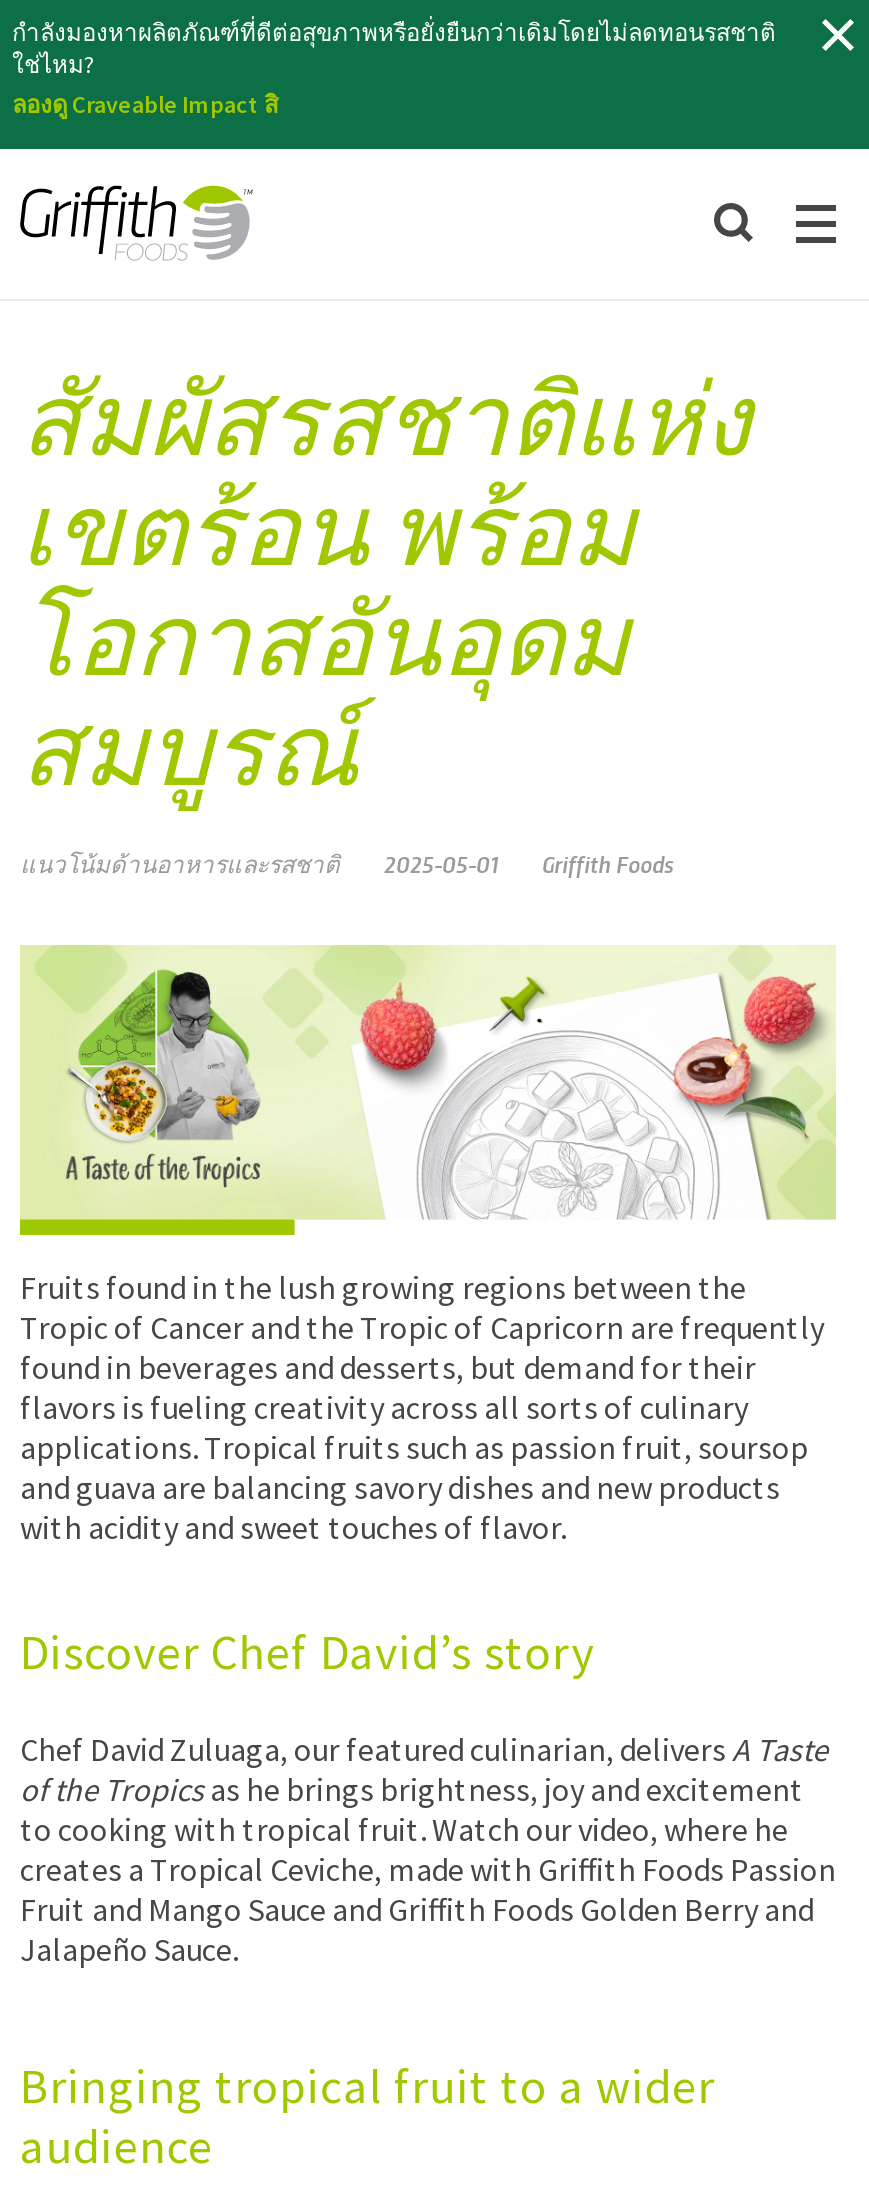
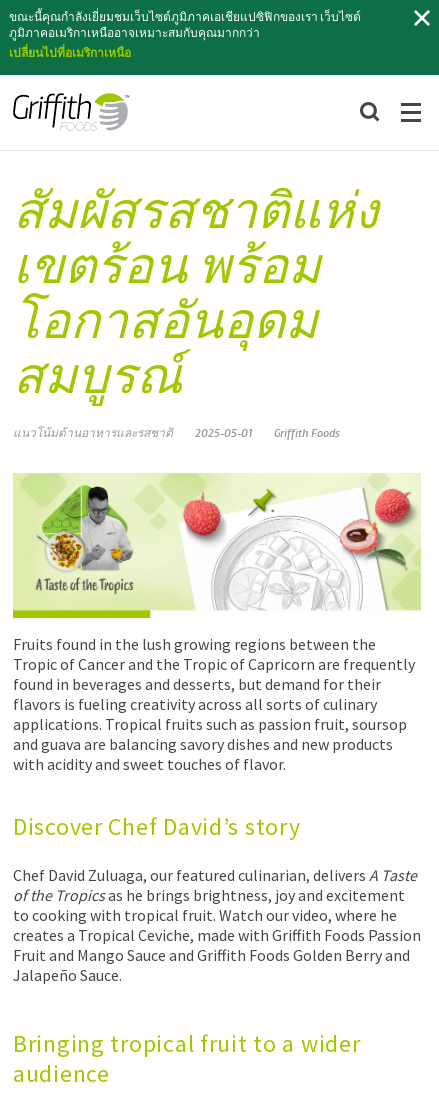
[12,17,776,119] กำลังมองหาผลิตภัณฑ์ที่ดีต่อสุขภาพหรือยั่งยืนกว่าเดิมโดยไม่ลดทอนรสชาติ | ใช่ไหม? | ลองดู Craveable Impact สิ -> [9,9,361,60] ขณะนี้คุณกำลังเยี่ยมชมเว็บไซต์ภูมิภาคเอเชียแปซิฟิกของเรา เว็บไซต์ | ภูมิภาคอเมริกาเหนืออาจเหมาะสมกับคุณมากกว่า | เปลี่ยนไปที่อเมริกาเหนือ

